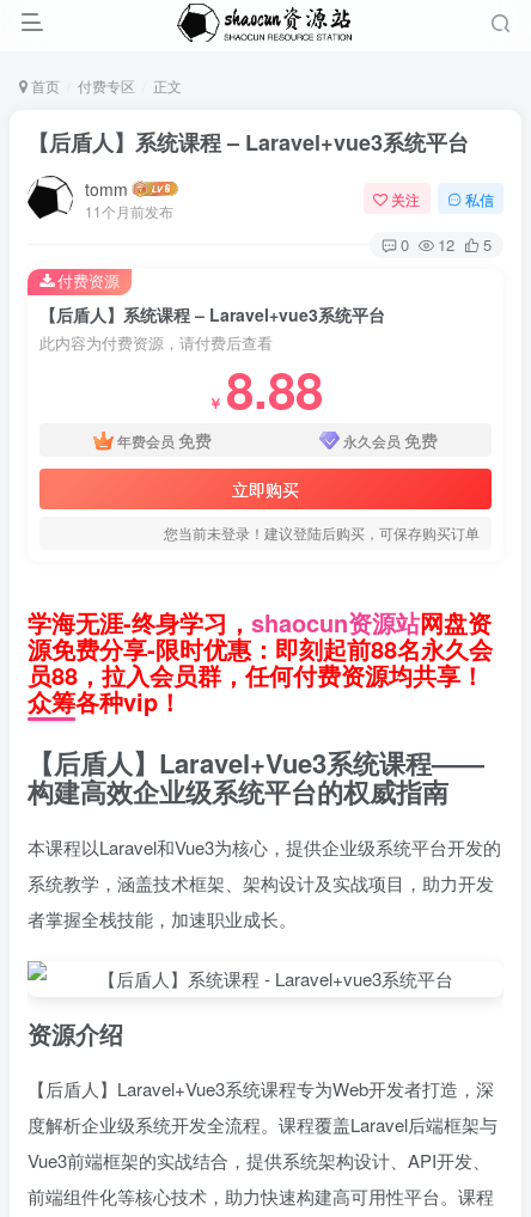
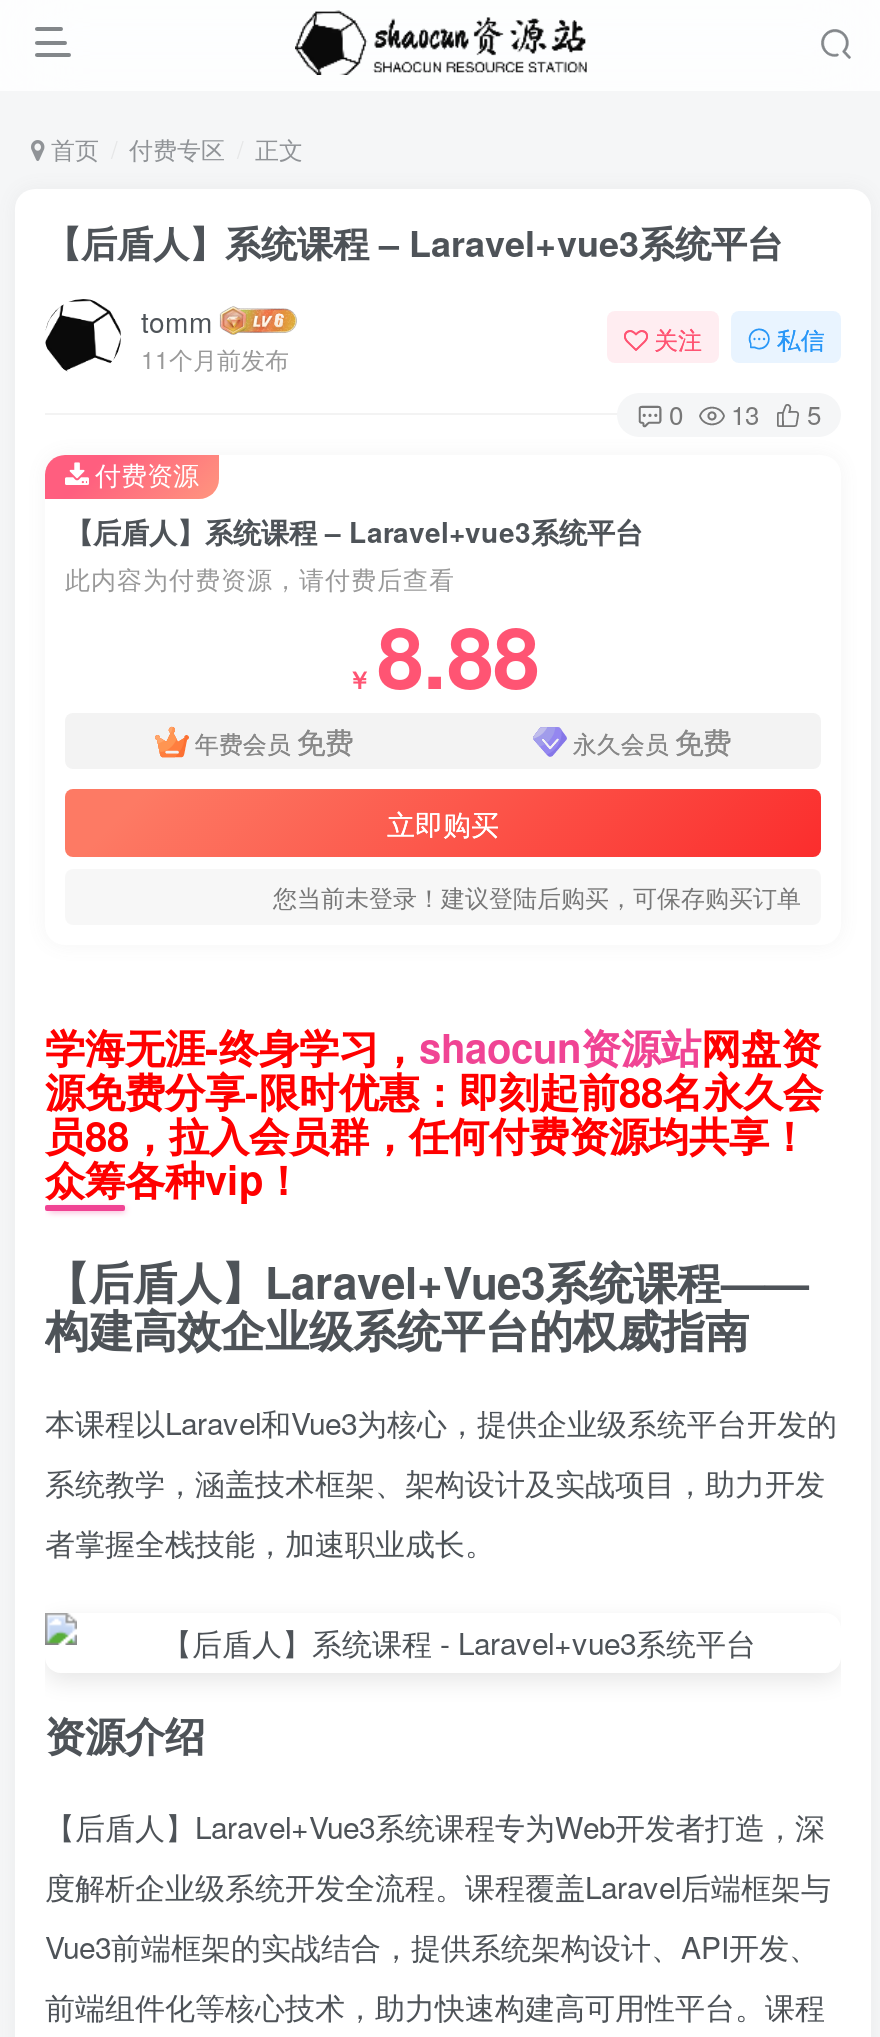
[401,233,492,256] 0 12 5 -> [669,395,821,433] 0 13 5

